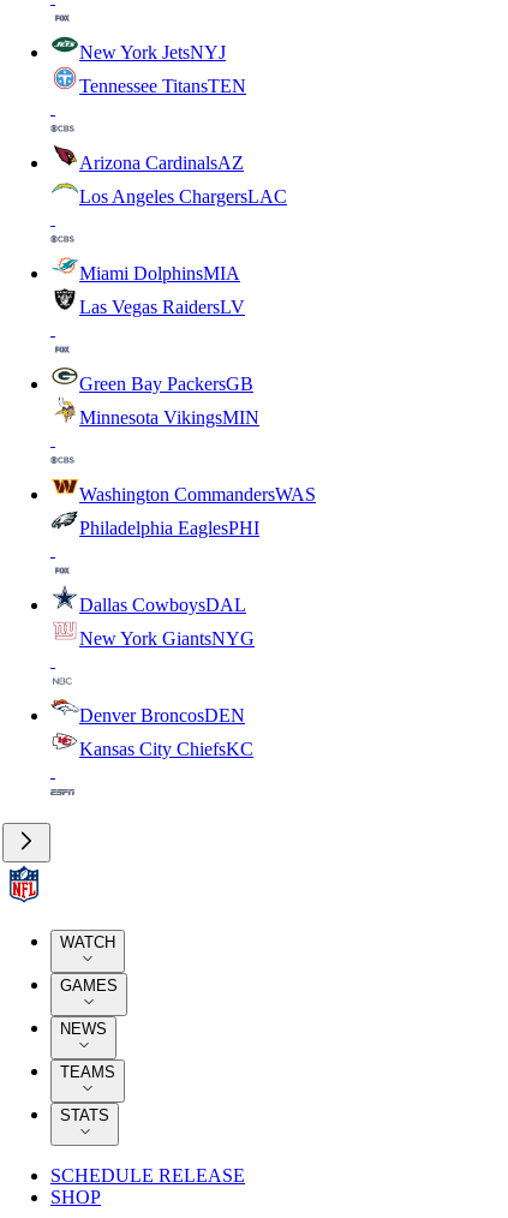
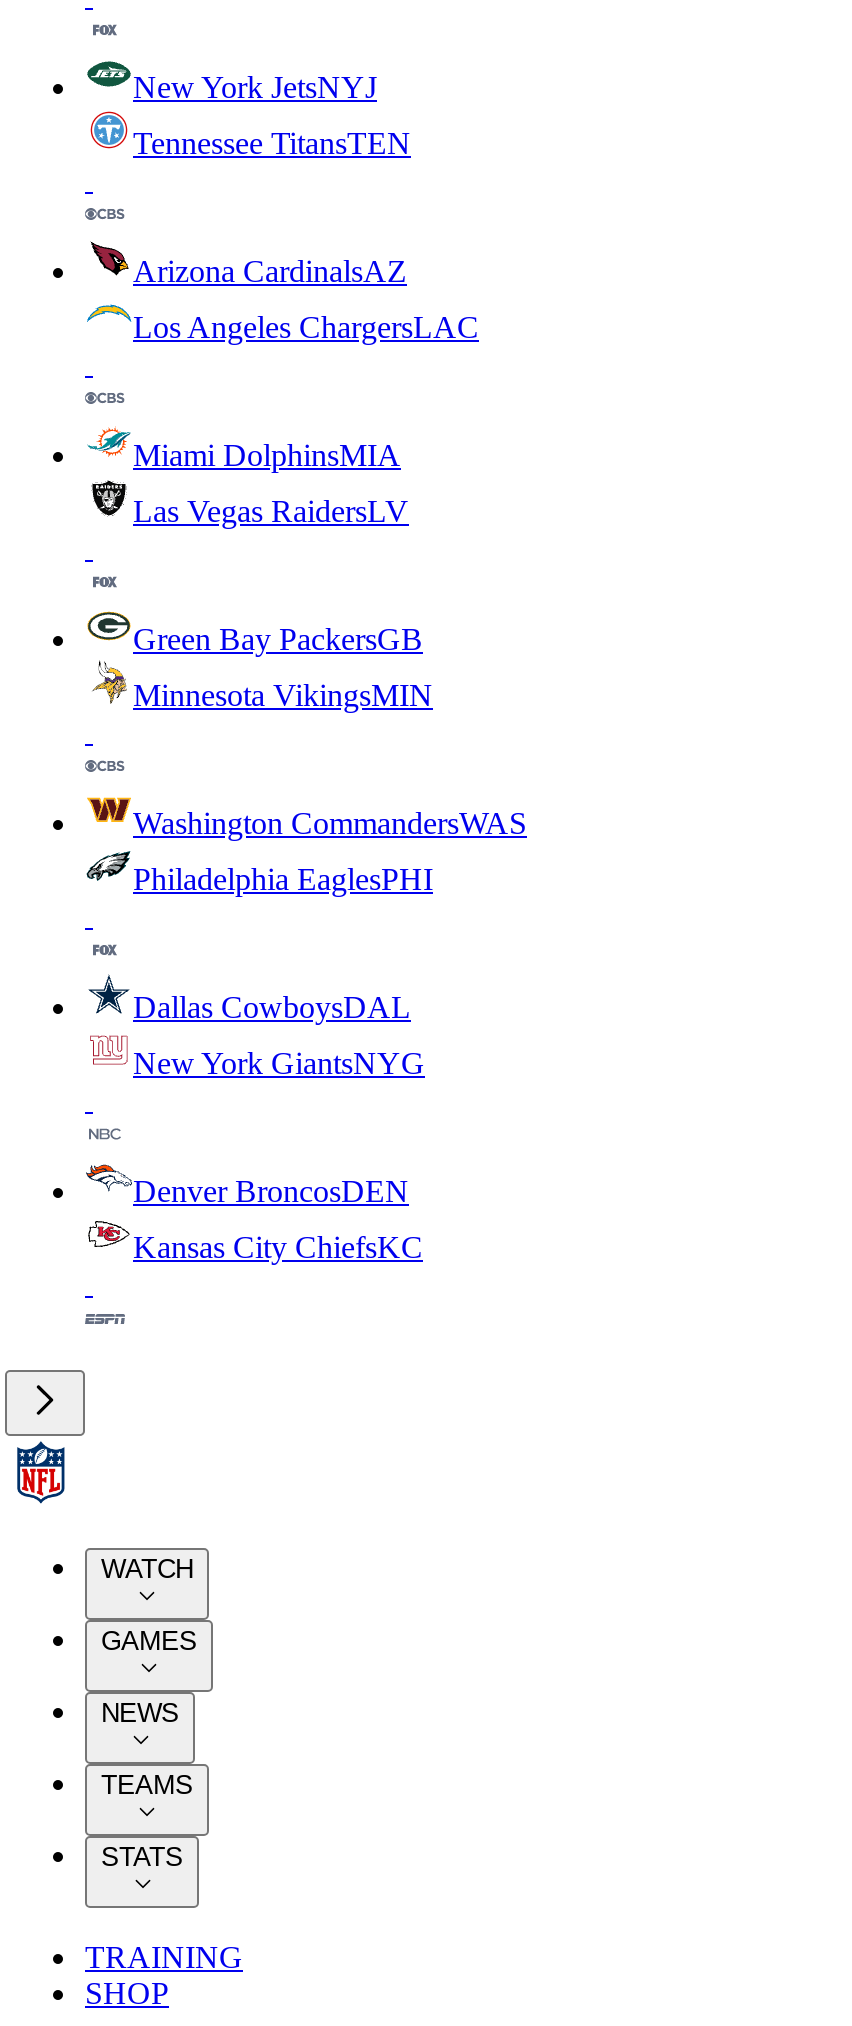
[50,1165,245,1186] SCHEDULE RELEASE -> [85,1940,243,1974] TRAINING

